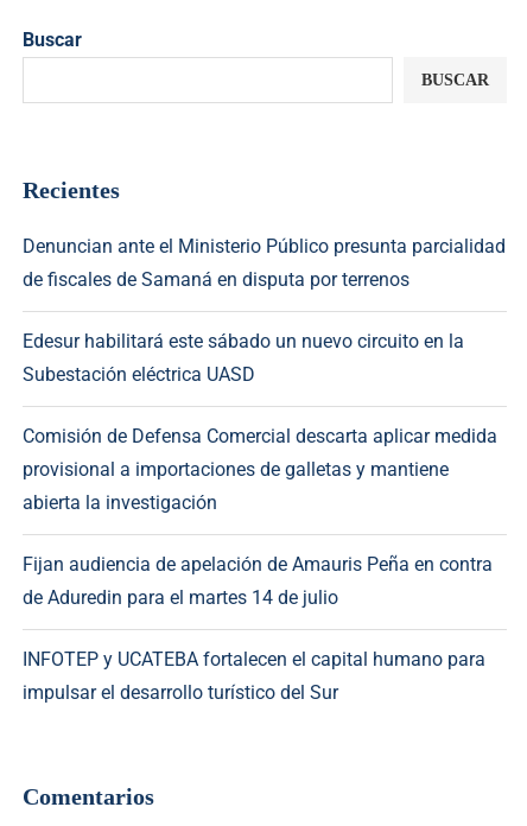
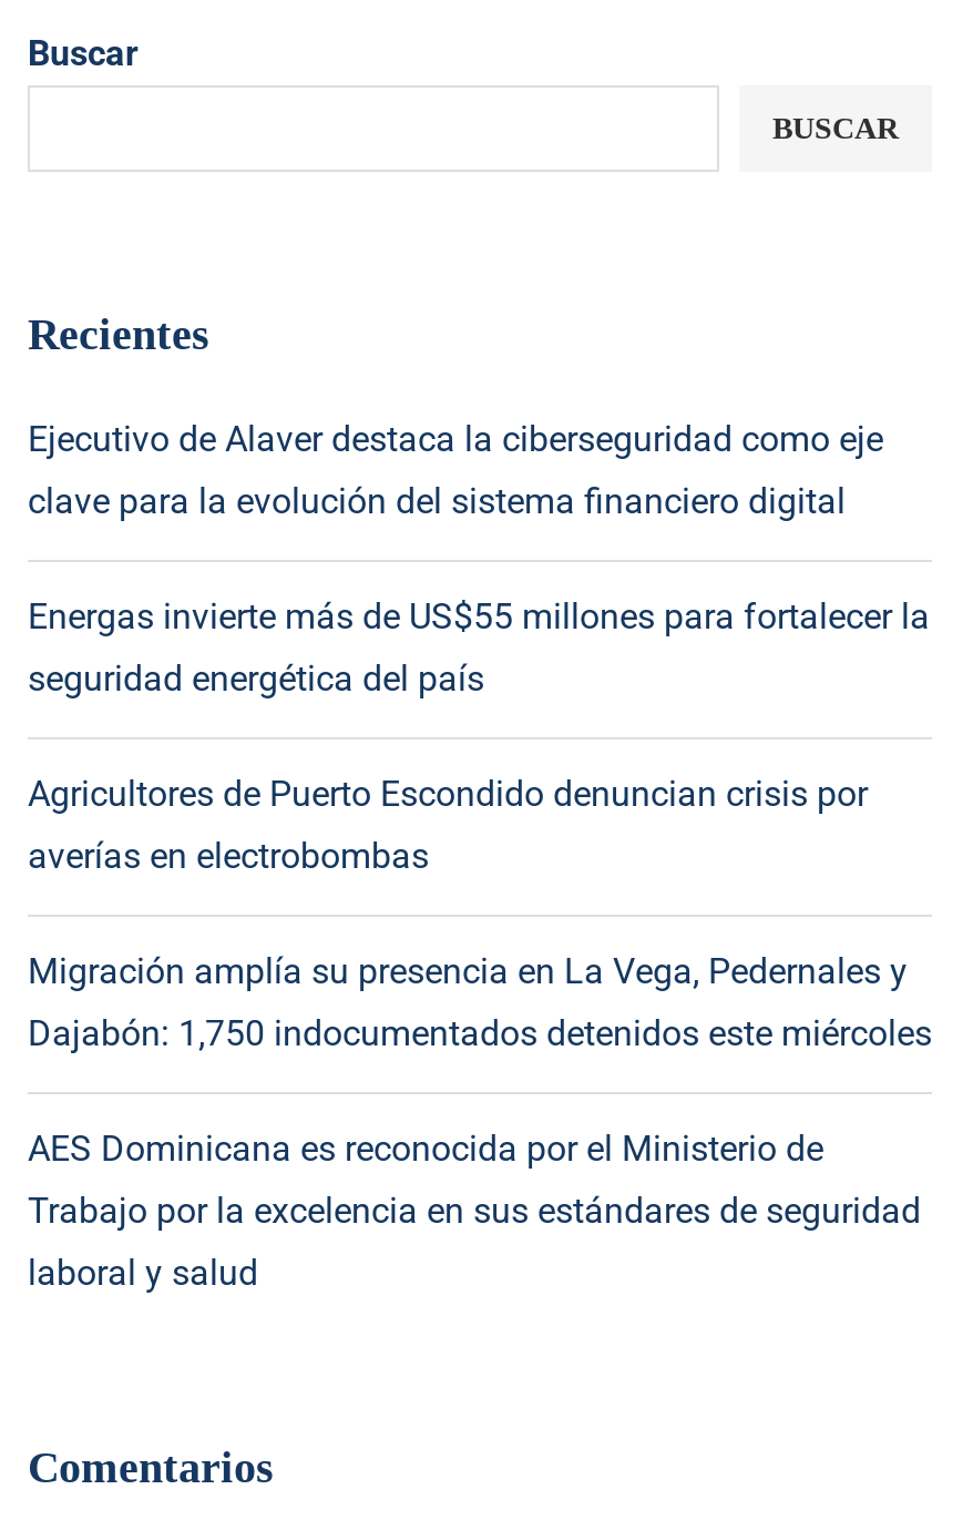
[23,235,506,258] Denuncian ante el Ministerio Público presunta parcialidad -> [28,419,883,461] Ejecutivo de Alaver destaca la ciberseguridad como eje
[23,269,409,291] de fiscales de Samaná en disputa por terrenos -> [28,481,846,523] clave para la evolución del sistema financiero digital
[23,330,464,353] Edesur habilitará este sábado un nuevo circuito en la -> [28,596,930,638] Energas invierte más de US$55 millones para fortalecer la
[23,364,255,386] Subestación eléctrica UASD -> [28,658,484,700] seguridad energética del país
[23,425,497,448] Comisión de Defensa Comercial descarta aplicar medida -> [28,773,868,816] Agricultores de Puerto Escondido denuncian crisis por
[23,458,449,481] provisional a importaciones de galletas y mantiene -> [28,836,429,878] averías en electrobombas
[23,492,217,514] abierta la investigación -> [28,951,908,993] Migración amplía su presencia en La Vega, Pedernales y
[23,553,493,576] Fijan audiencia de apelación de Amauris Peña en contra -> [28,1013,932,1055] Dajabón: 1,750 indocumentados detenidos este miércoles
[23,587,338,609] de Aduredin para el martes 14 de julio -> [28,1128,823,1170] AES Dominicana es reconocida por el Ministerio de
[23,648,485,671] INFOTEP y UCATEBA fortalecen el capital humano para -> [28,1190,921,1232] Trabajo por la excelencia en sus estándares de seguridad
[23,682,338,704] impulsar el desarrollo turístico del Sur -> [28,1252,258,1294] laboral y salud

